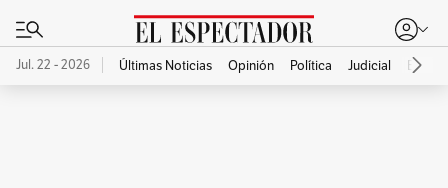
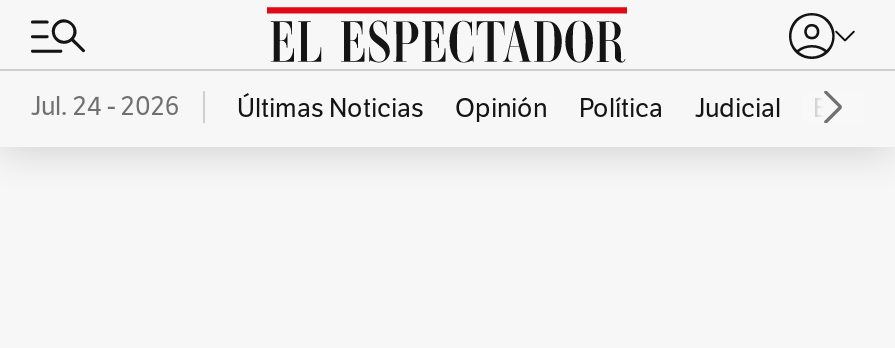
[16,56,90,73] Jul. 22 - 2026 -> [31,89,179,123] Jul. 24 - 2026

